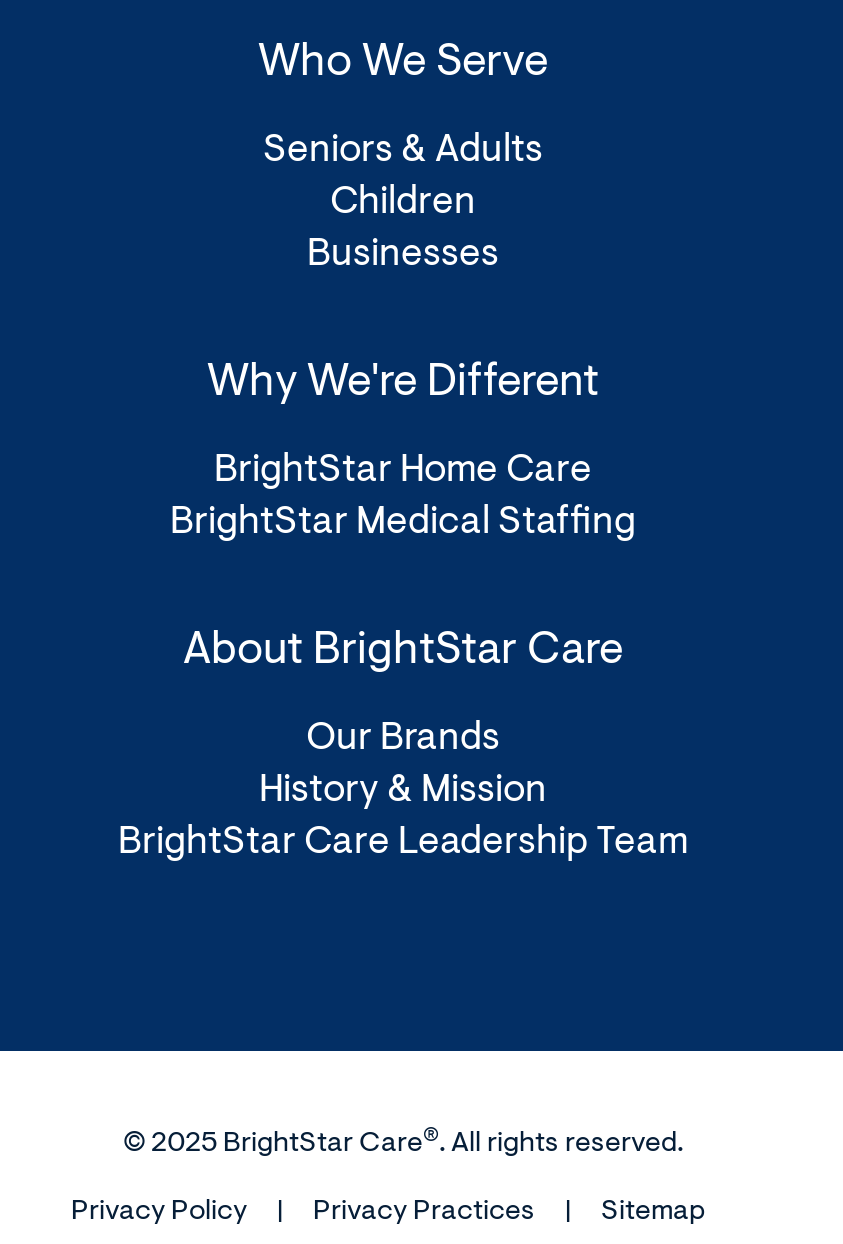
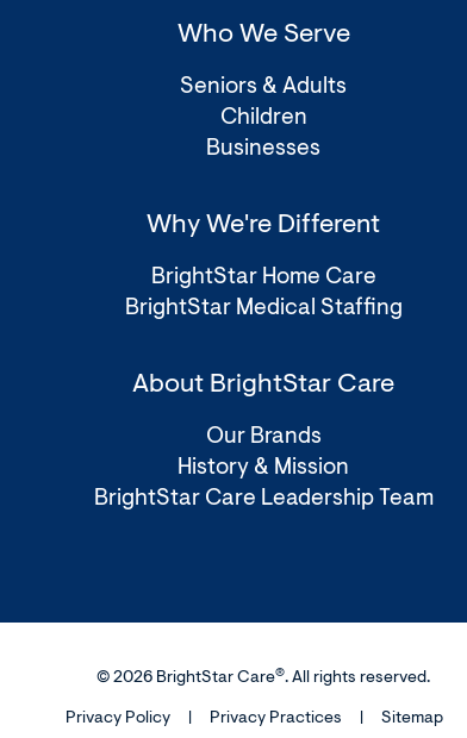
[123,1127,683,1159] © 2025 BrightStar Care®. All rights reserved. -> [96,668,430,687] © 2026 BrightStar Care®. All rights reserved.

